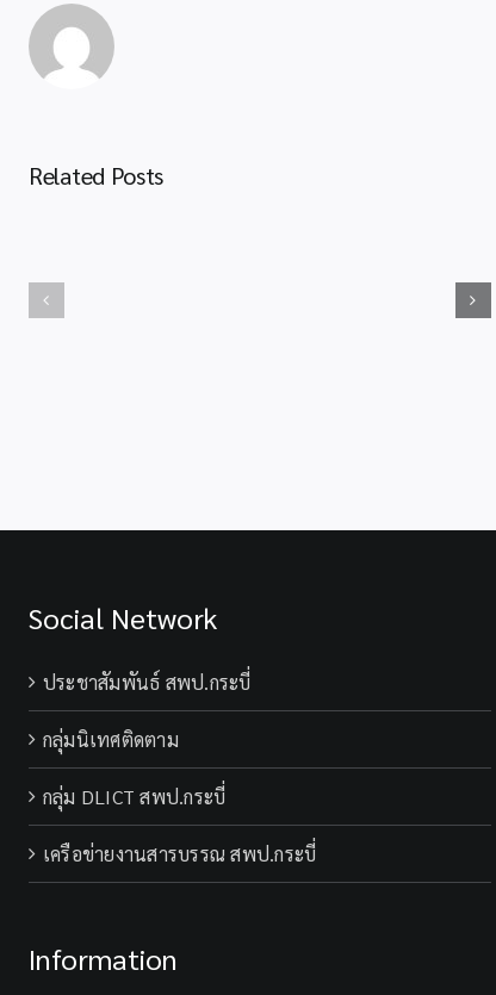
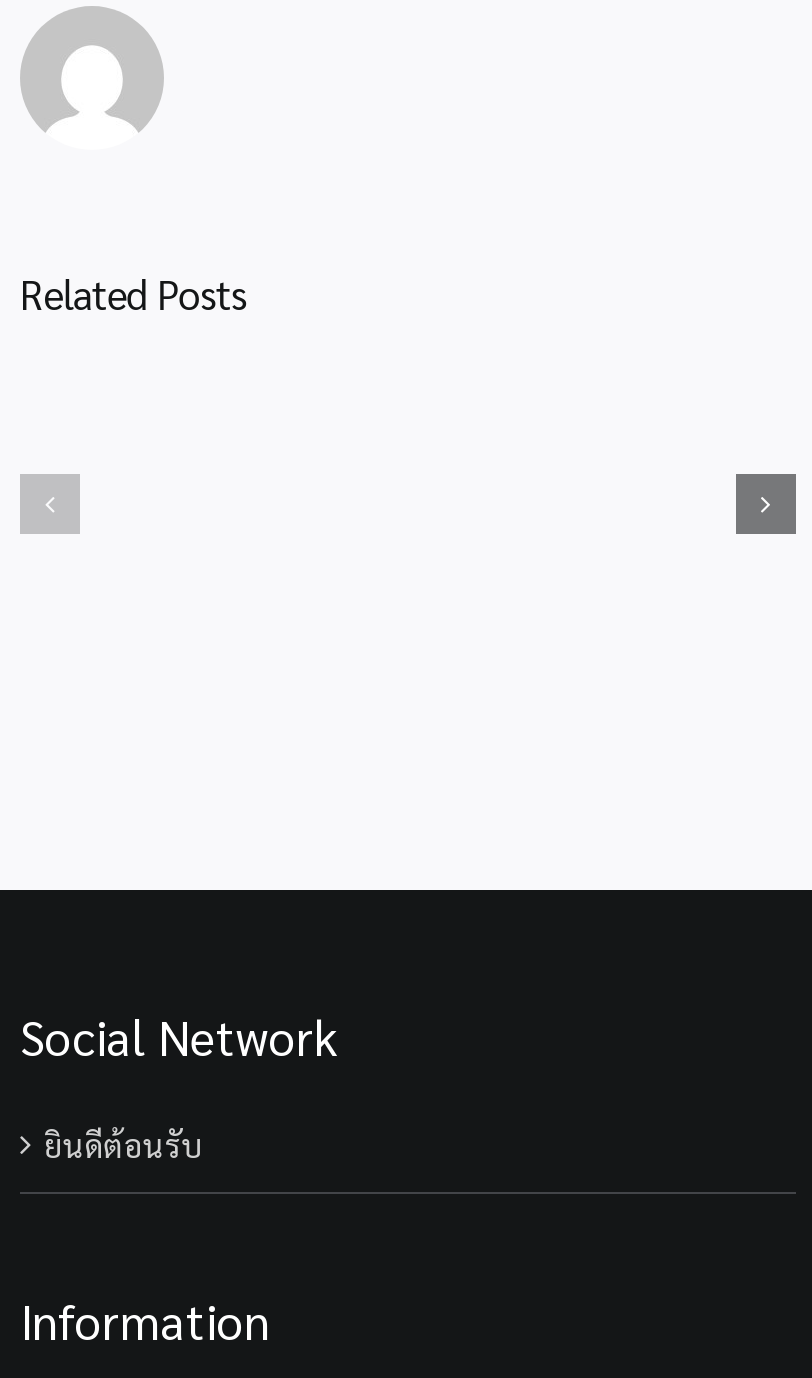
[43,669,316,866] ประชาสัมพันธ์ สพป.กระบี่ | กลุ่มนิเทศติดตาม | กลุ่ม DLICT สพป.กระบี่ | เครือข่ายงานสารบรรณ สพป.กระบี่ -> [44,1123,202,1165] ยินดีต้อนรับ

